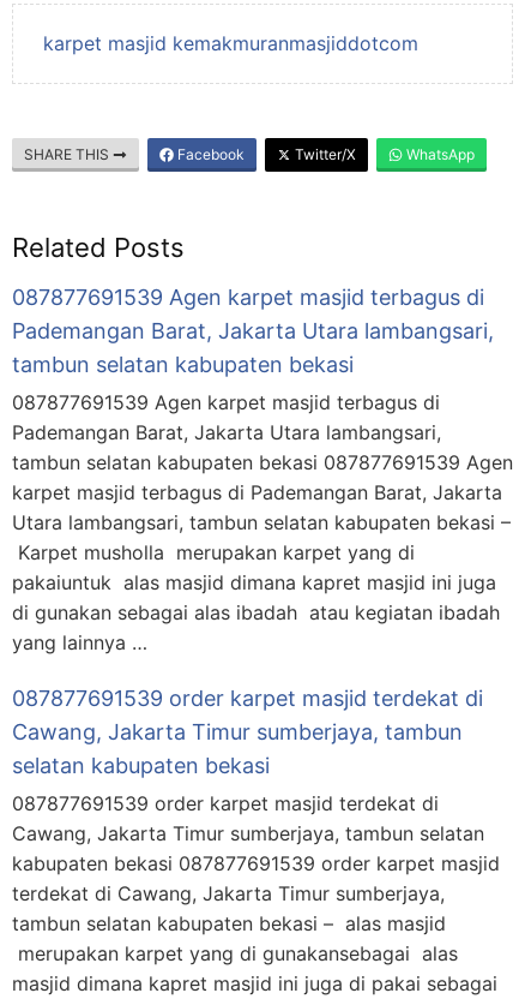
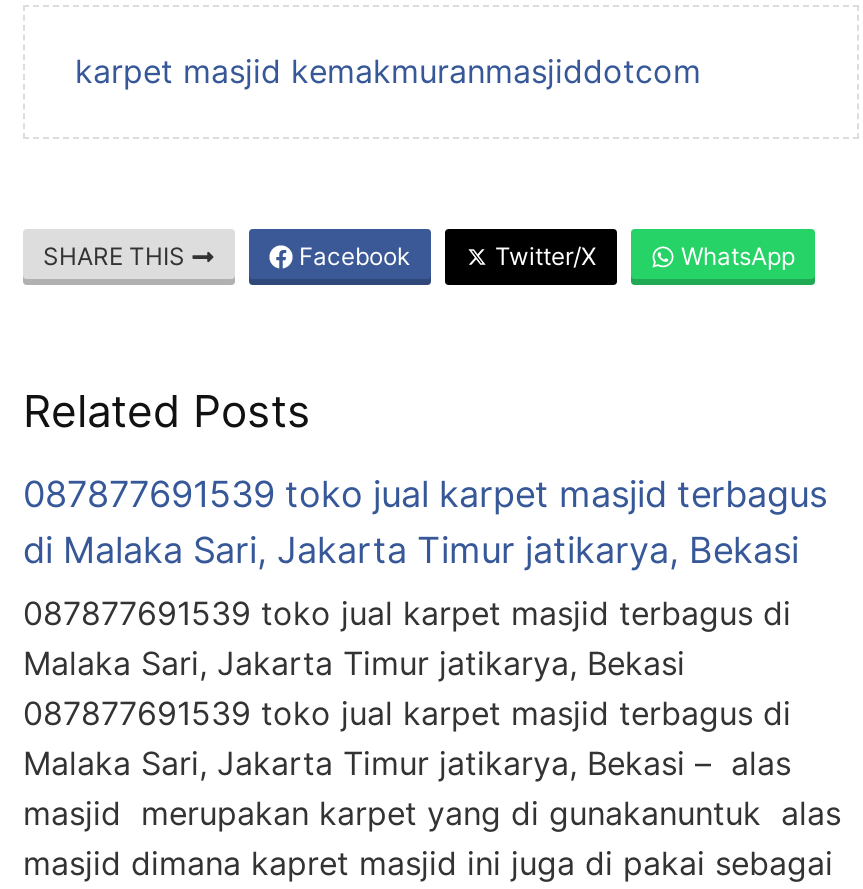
[12,284,513,965] 087877691539 Agen karpet masjid terbagus di | Pademangan Barat, Jakarta Utara lambangsari, | tambun selatan kabupaten bekasi | 087877691539 Agen karpet masjid terbagus di | Pademangan Barat, Jakarta Utara lambangsari, | tambun selatan kabupaten bekasi 087877691539 Agen | karpet masjid terbagus di Pademangan Barat, Jakarta | Utara lambangsari, tambun selatan kabupaten bekasi – | Karpet musholla merupakan karpet yang di | pakaiuntuk alas masjid dimana kapret masjid ini juga | di gunakan sebagai alas ibadah atau kegiatan ibadah | yang lainnya … | 087877691539 order karpet masjid terdekat di | Cawang, Jakarta Timur sumberjaya, tambun | selatan kabupaten bekasi | 087877691539 order karpet masjid terdekat di | Cawang, Jakarta Timur sumberjaya, tambun selatan | kabupaten bekasi 087877691539 order karpet masjid | terdekat di Cawang, Jakarta Timur sumberjaya, | tambun selatan kabupaten bekasi – alas masjid | merupakan karpet yang di gunakansebagai alas -> [23,473,841,833] 087877691539 toko jual karpet masjid terbagus | di Malaka Sari, Jakarta Timur jatikarya, Bekasi | 087877691539 toko jual karpet masjid terbagus di | Malaka Sari, Jakarta Timur jatikarya, Bekasi | 087877691539 toko jual karpet masjid terbagus di | Malaka Sari, Jakarta Timur jatikarya, Bekasi – alas | masjid merupakan karpet yang di gunakanuntuk alas

